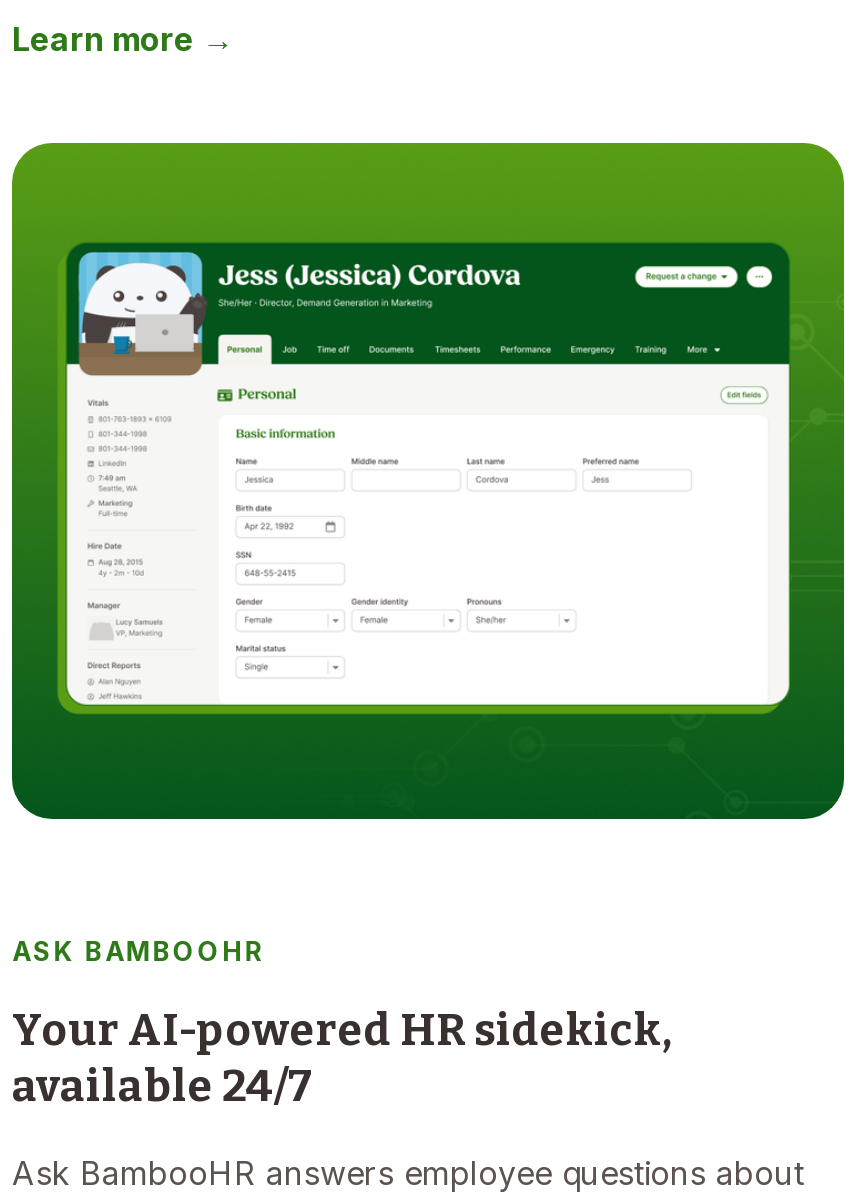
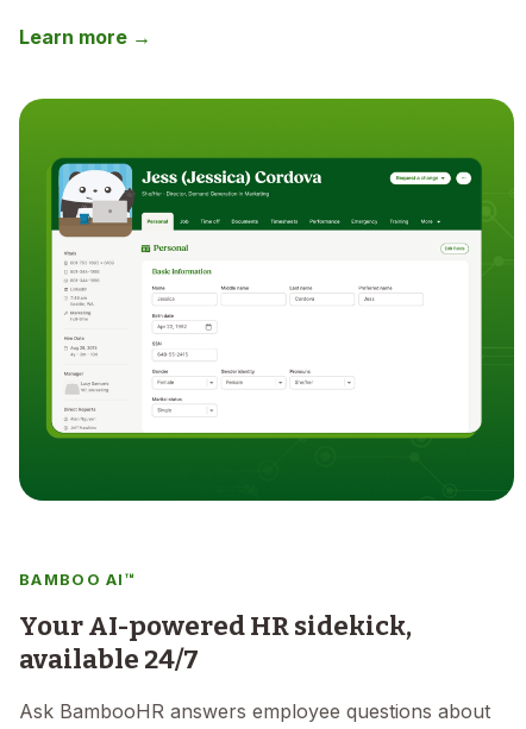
[12,935,265,967] ASK BAMBOOHR -> [19,569,136,588] BAMBOO AI™

